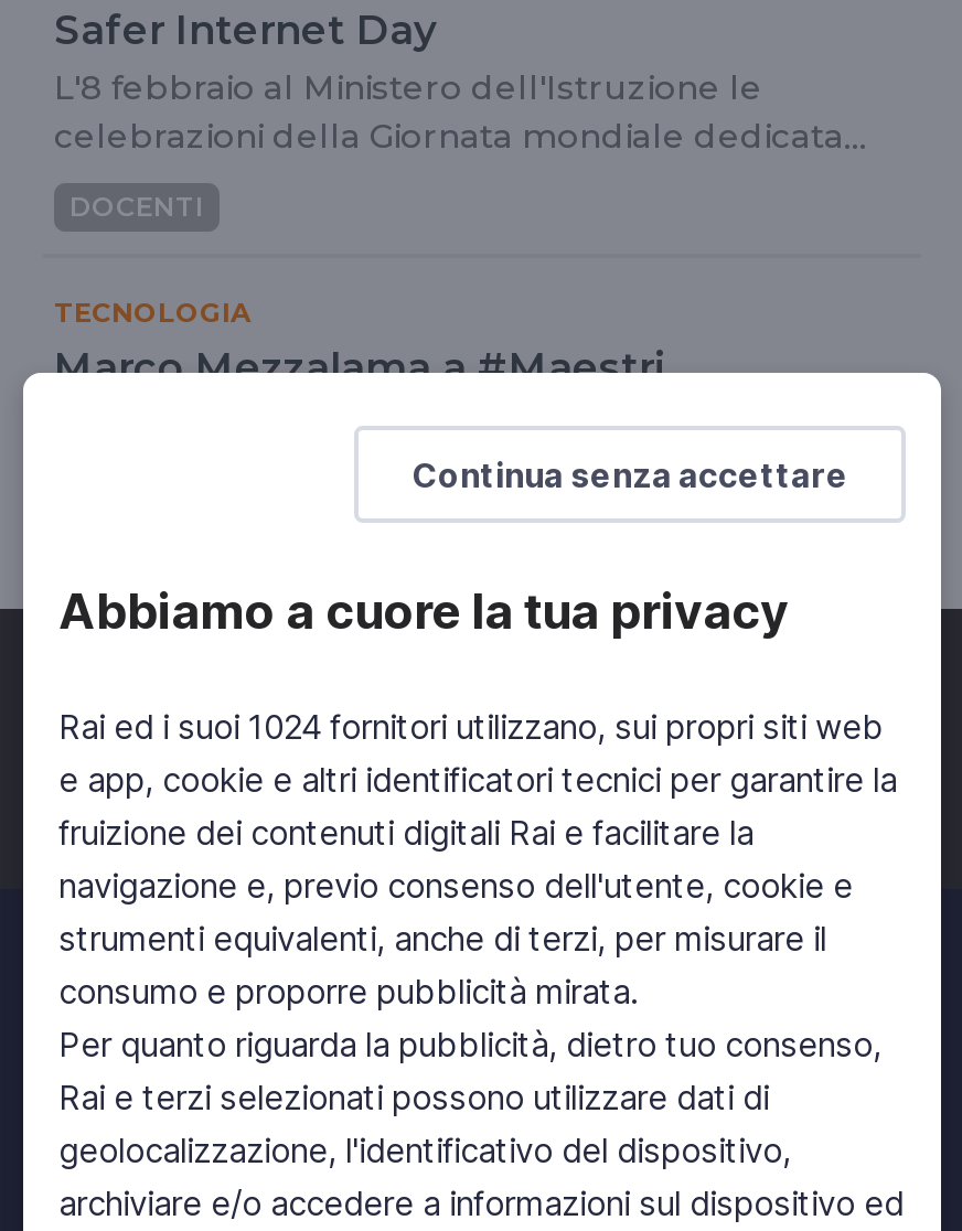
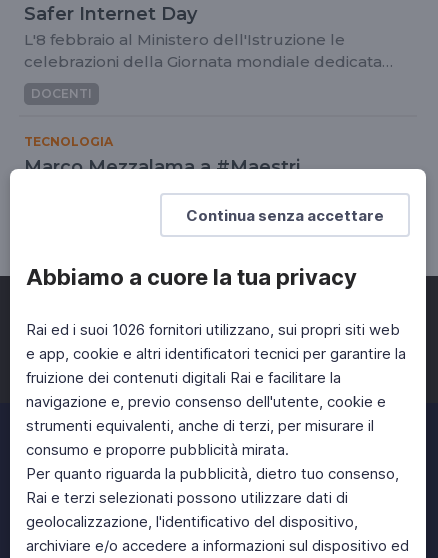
[58,706,884,748] Rai ed i suoi 1024 fornitori utilizzano, sui propri siti web -> [26,320,400,339] Rai ed i suoi 1026 fornitori utilizzano, sui propri siti web

